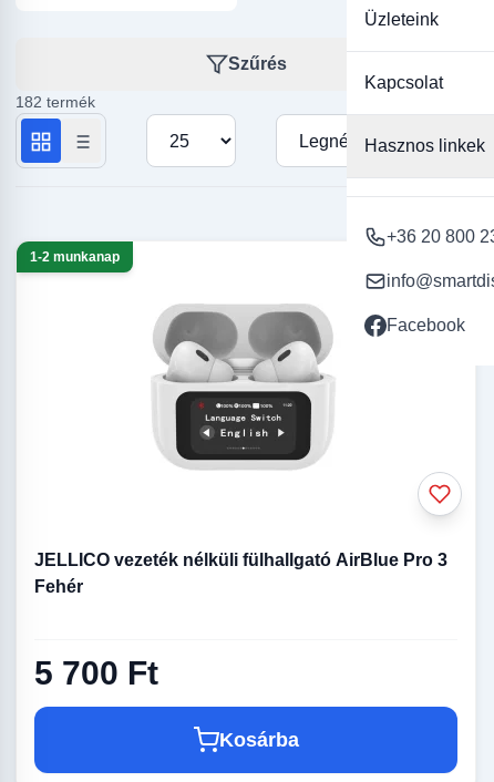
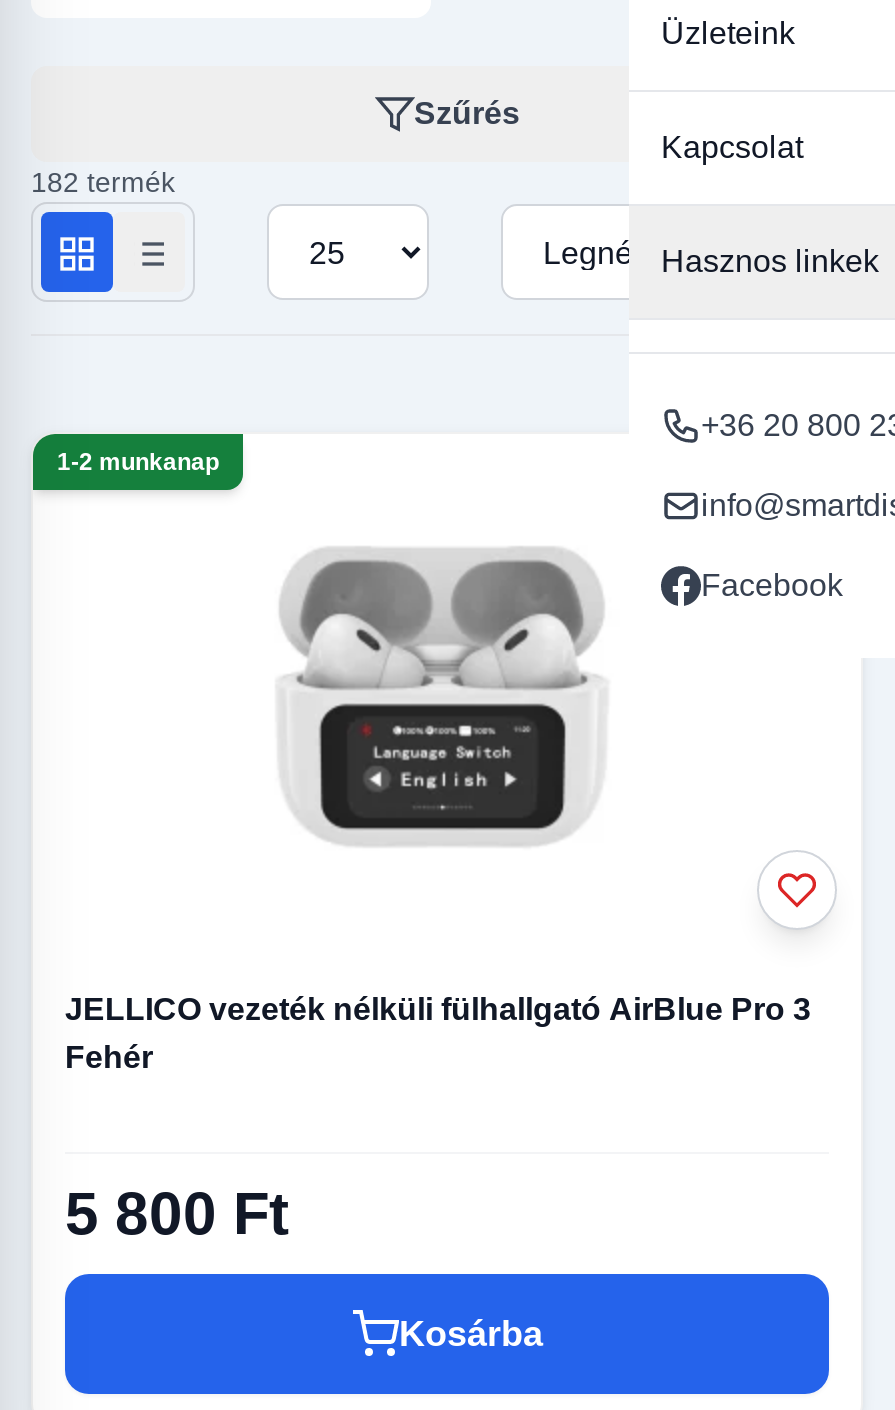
[34,655,158,691] 5 700 Ft -> [65,1180,289,1246] 5 800 Ft

